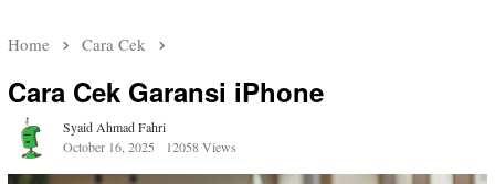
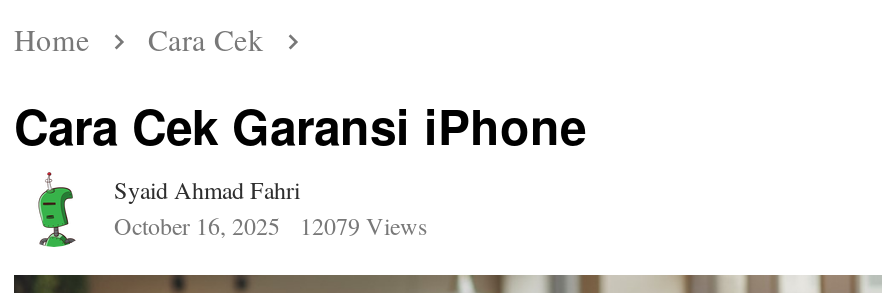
[63,137,236,155] October 16, 2025 12058 Views -> [114,208,428,240] October 16, 2025 12079 Views

